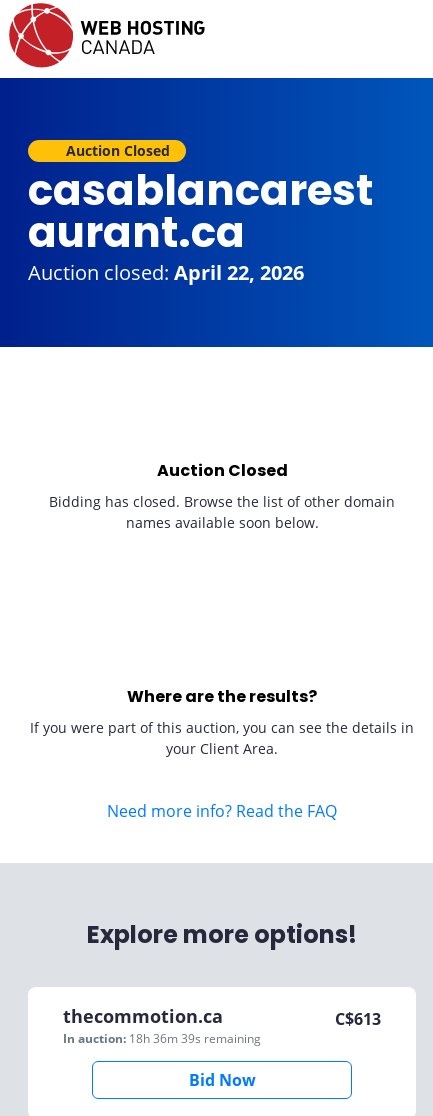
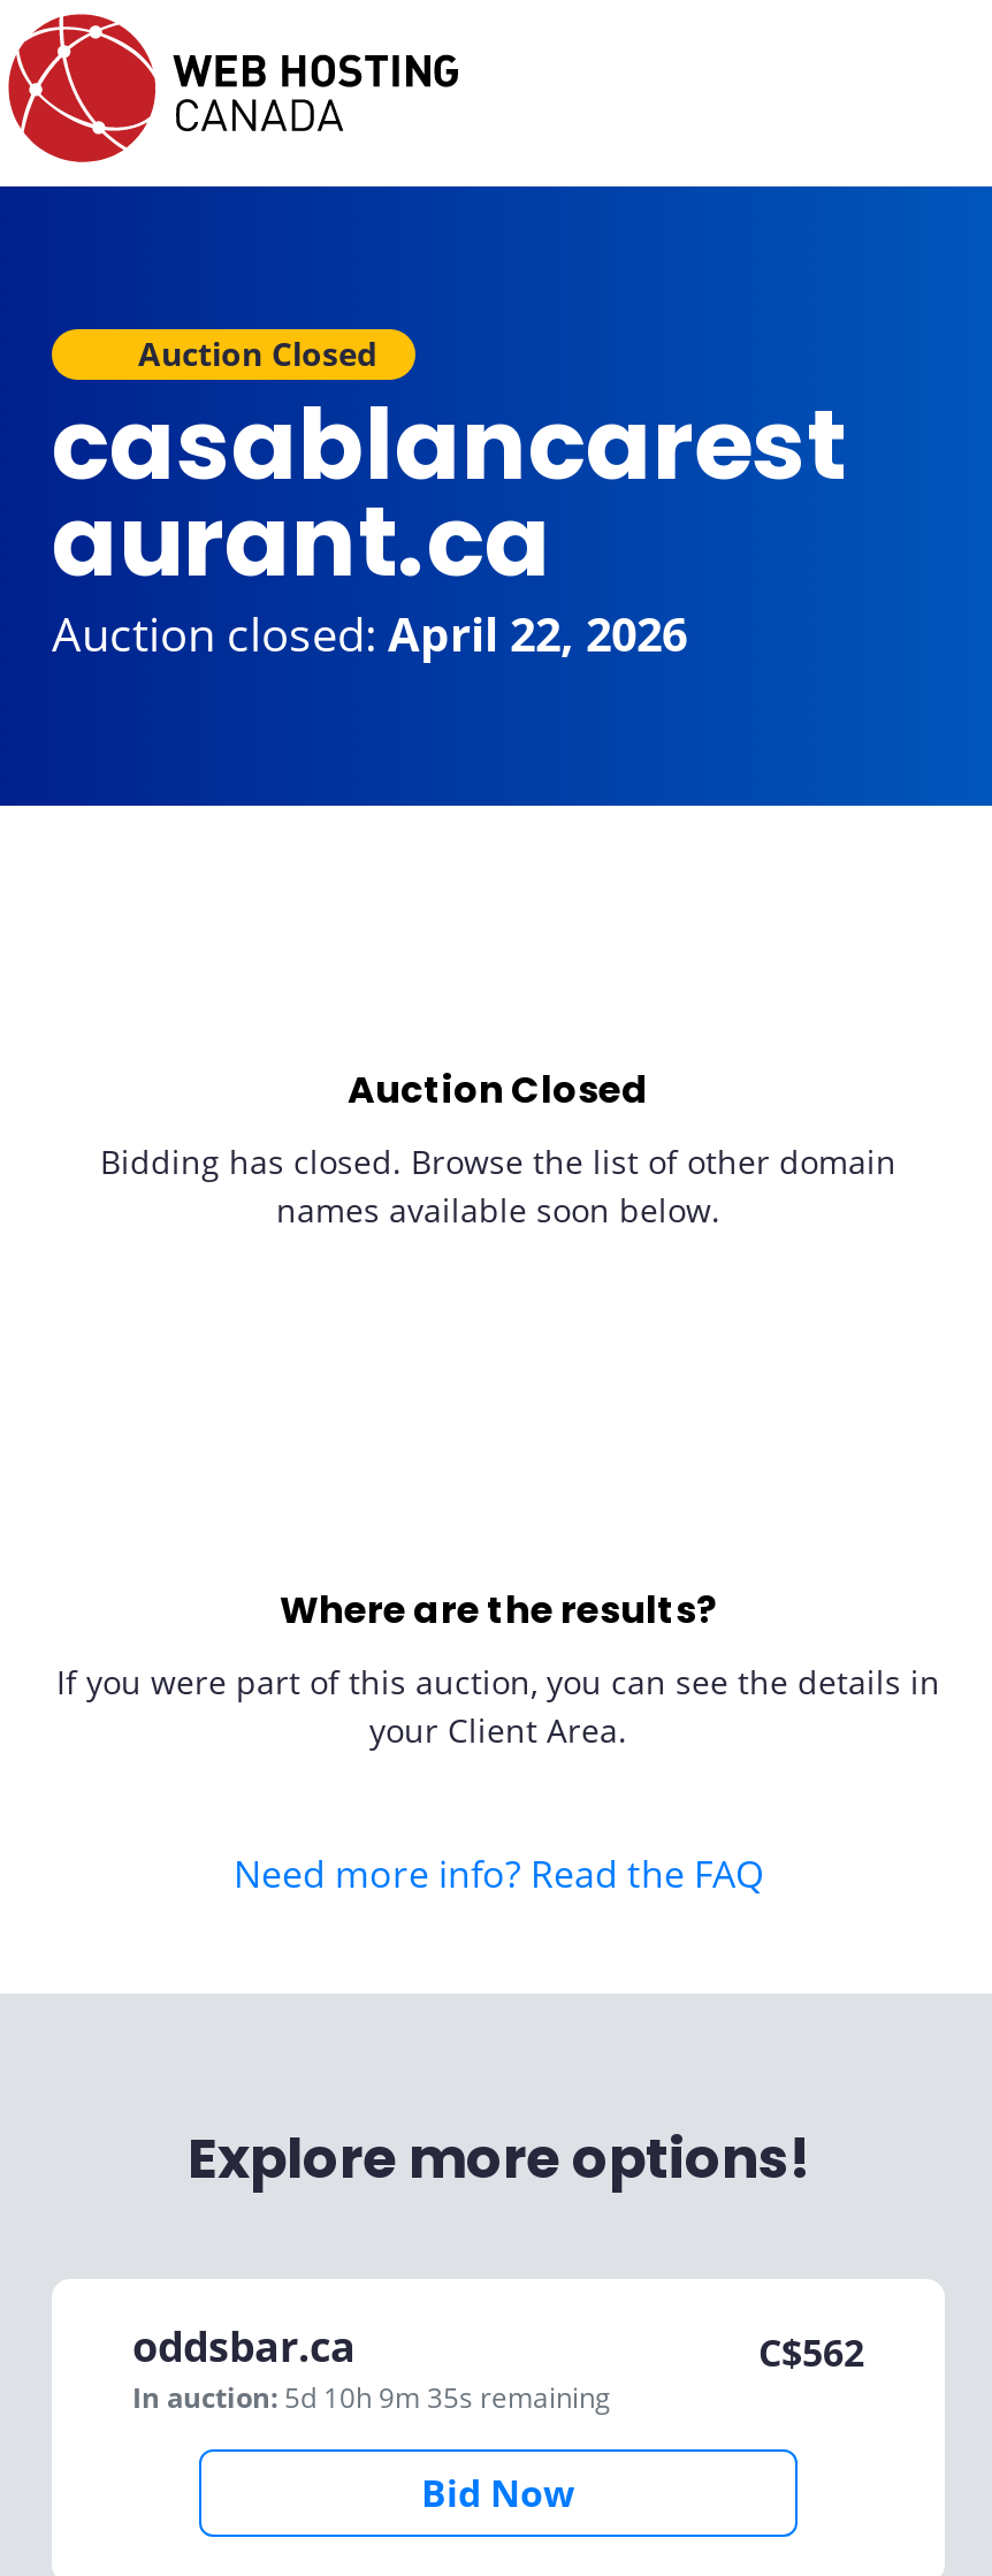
[63,1004,261,1047] thecommotion.ca | In auction: 18h 36m 39s remaining -> [132,2318,611,2417] oddsbar.ca | In auction: 5d 10h 9m 35s remaining
[335,1008,381,1030] C$613 -> [758,2327,864,2378] C$562

